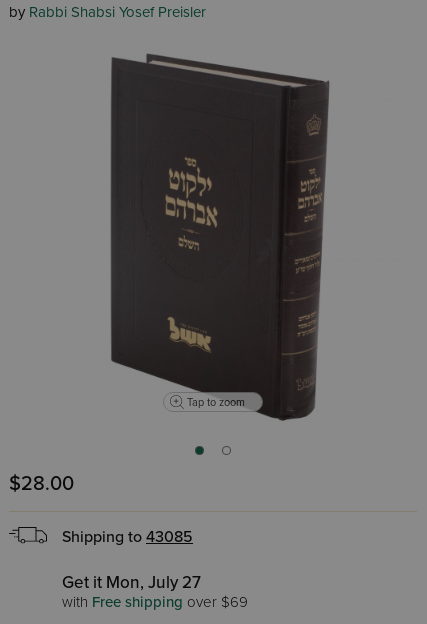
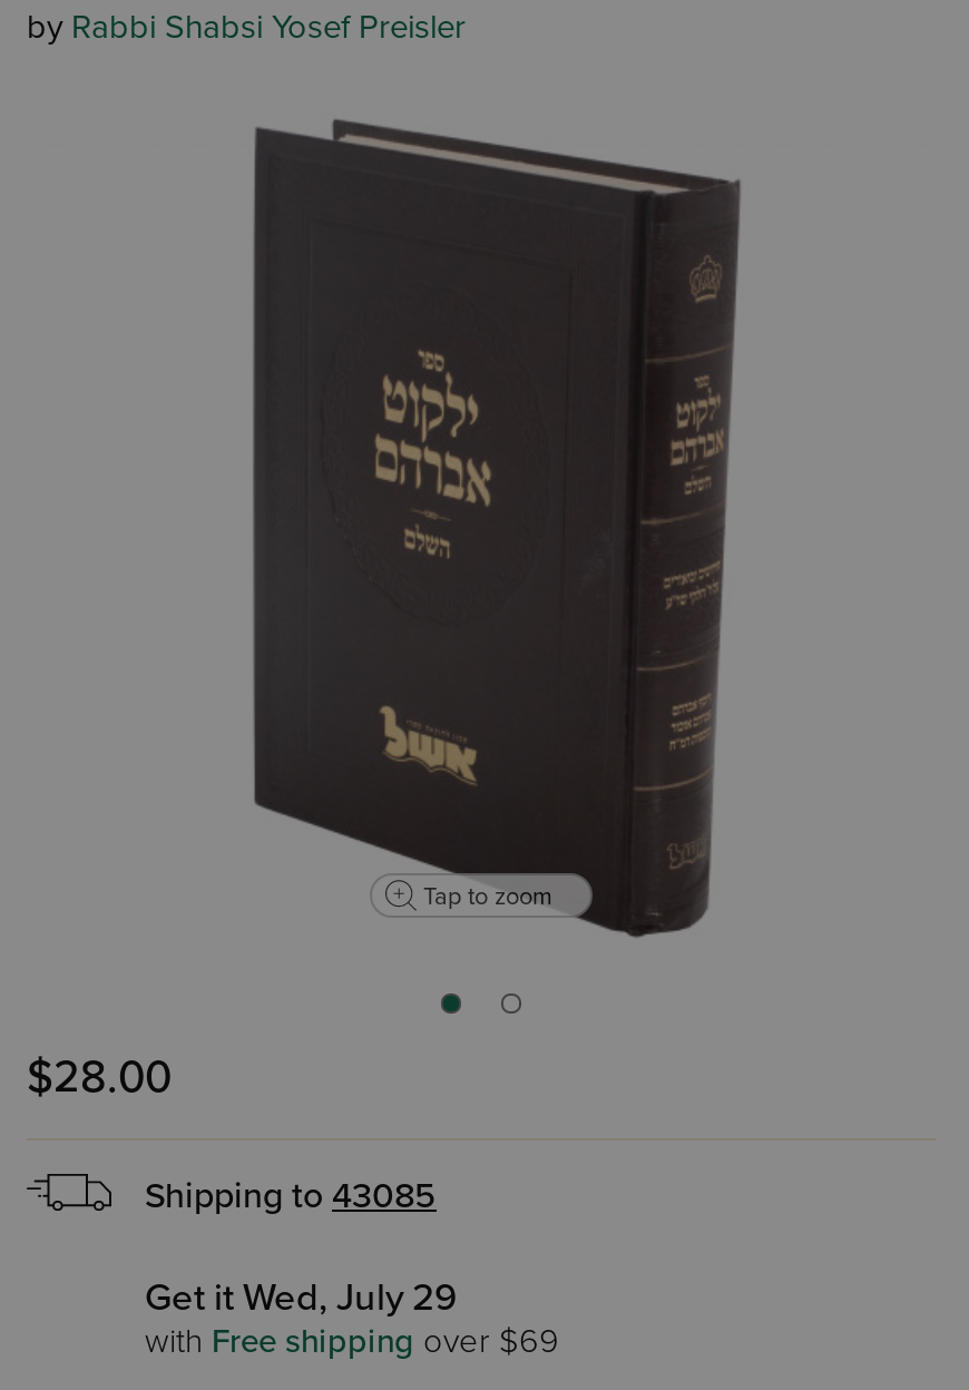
[62,572,201,593] Get it Mon, July 27 -> [145,1274,457,1321] Get it Wed, July 29

